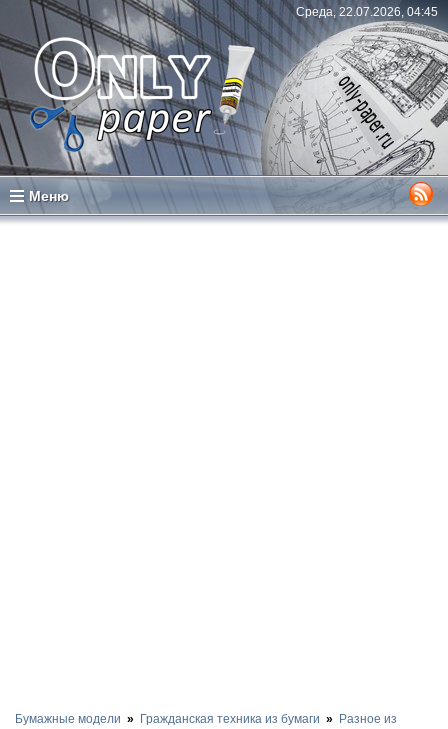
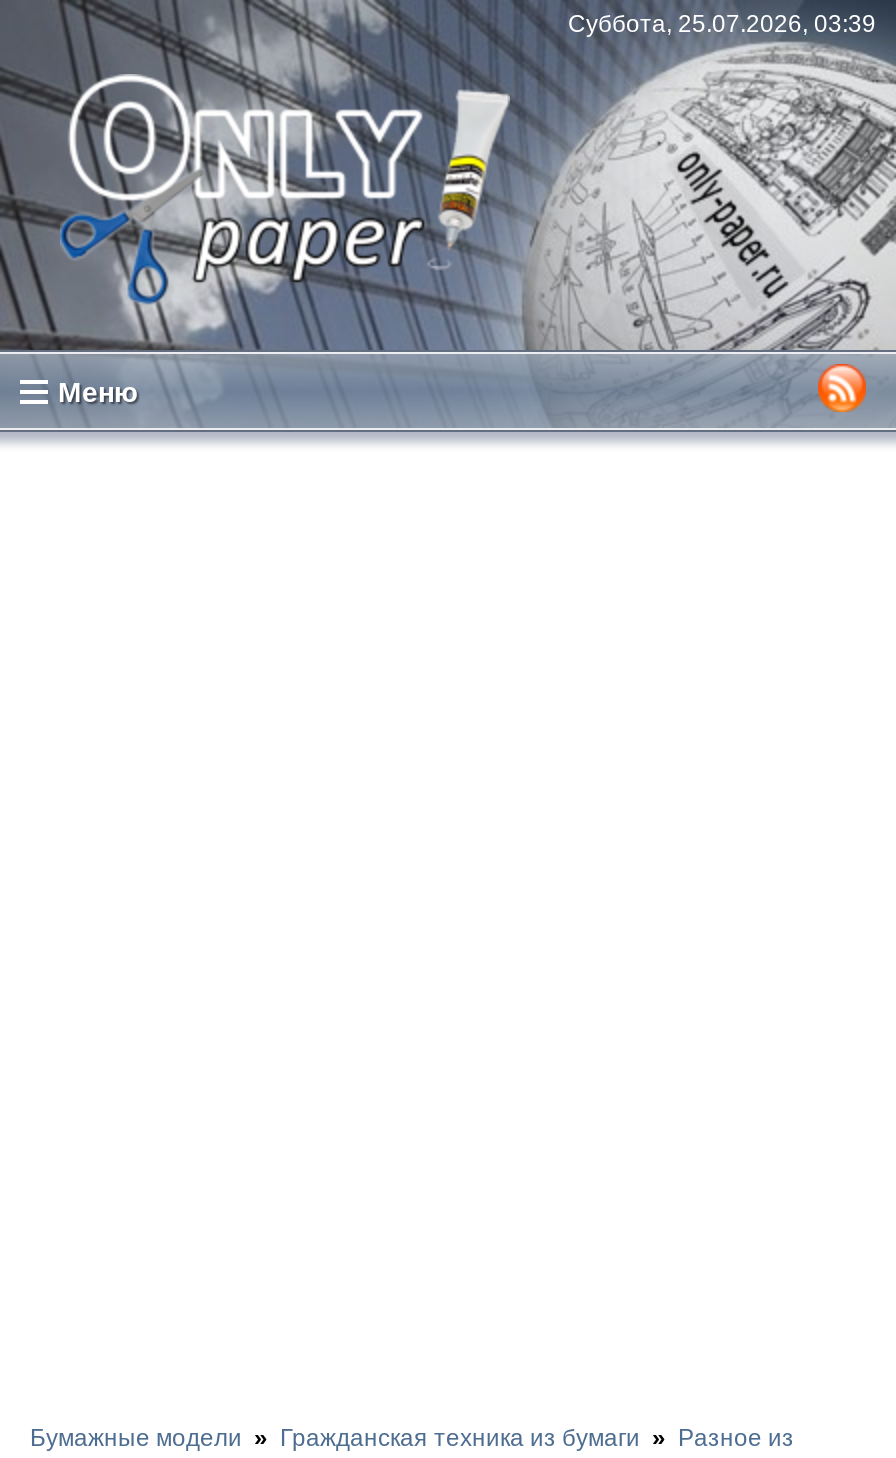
[296,5,438,19] Среда, 22.07.2026, 04:45 -> [568,10,876,38] Суббота, 25.07.2026, 03:39

